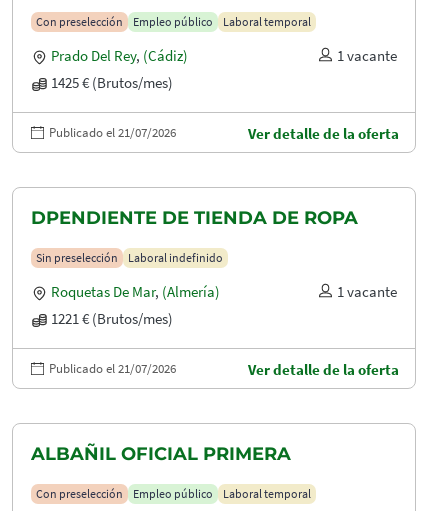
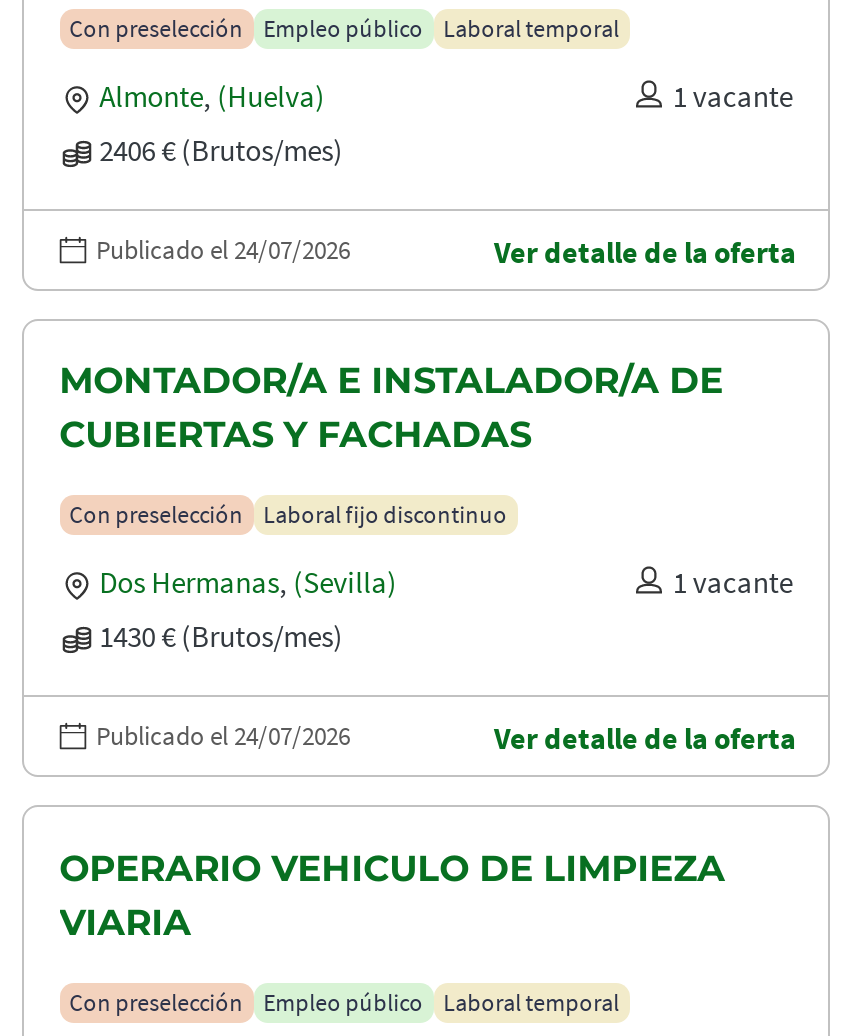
[51,46,188,65] Prado Del Rey, (Cádiz) -> [99,76,325,114] Almonte, (Huelva)
[51,73,173,92] 1425 € (Brutos/mes) -> [99,130,343,168] 2406 € (Brutos/mes)
[49,124,176,141] Publicado el 21/07/2026 -> [96,232,350,266] Publicado el 24/07/2026
[31,207,358,229] DPENDIENTE DE TIENDA DE ROPA -> [59,360,723,458] MONTADOR/A E INSTALADOR/A DE | CUBIERTAS Y FACHADAS
[36,250,223,265] Sin preselección | Laboral indefinido -> [69,500,507,530] Con preselección | Laboral fijo discontinuo
[51,282,220,301] Roquetas De Mar, (Almería) -> [99,564,397,602] Dos Hermanas, (Sevilla)
[51,309,173,328] 1221 € (Brutos/mes) -> [99,618,343,656] 1430 € (Brutos/mes)
[49,360,176,377] Publicado el 21/07/2026 -> [96,720,350,754] Publicado el 24/07/2026
[31,443,291,465] ALBAÑIL OFICIAL PRIMERA -> [59,847,725,945] OPERARIO VEHICULO DE LIMPIEZA | VIARIA

